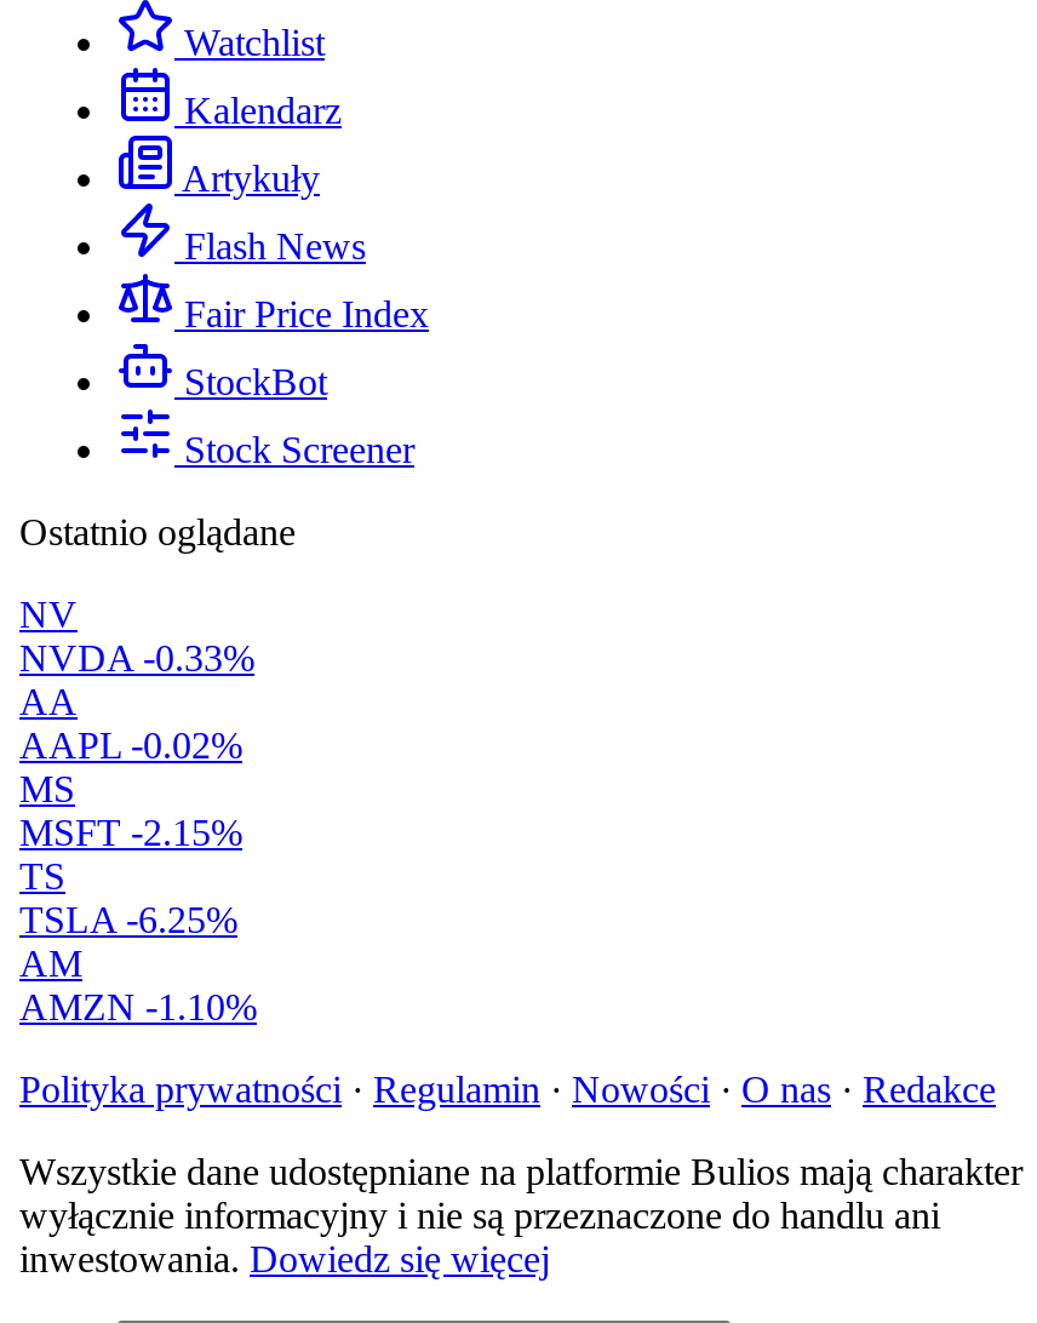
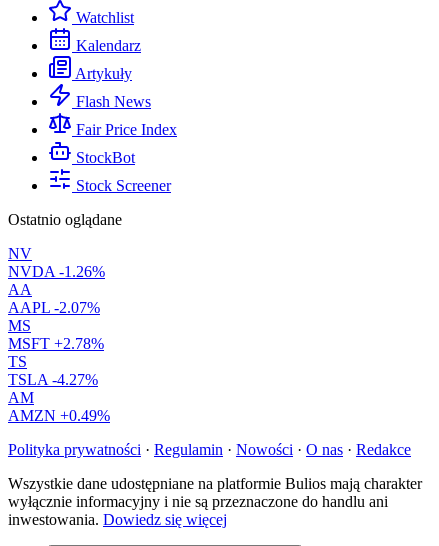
[19,638,254,679] NVDA -0.33% -> [8,263,105,280] NVDA -1.26%
[19,725,242,766] AAPL -0.02% -> [8,299,100,316] AAPL -2.07%
[19,812,242,853] MSFT -2.15% -> [8,335,104,352] MSFT +2.78%
[19,899,237,940] TSLA -6.25% -> [8,371,98,388] TSLA -4.27%
[19,986,257,1028] AMZN -1.10% -> [8,407,110,424] AMZN +0.49%

